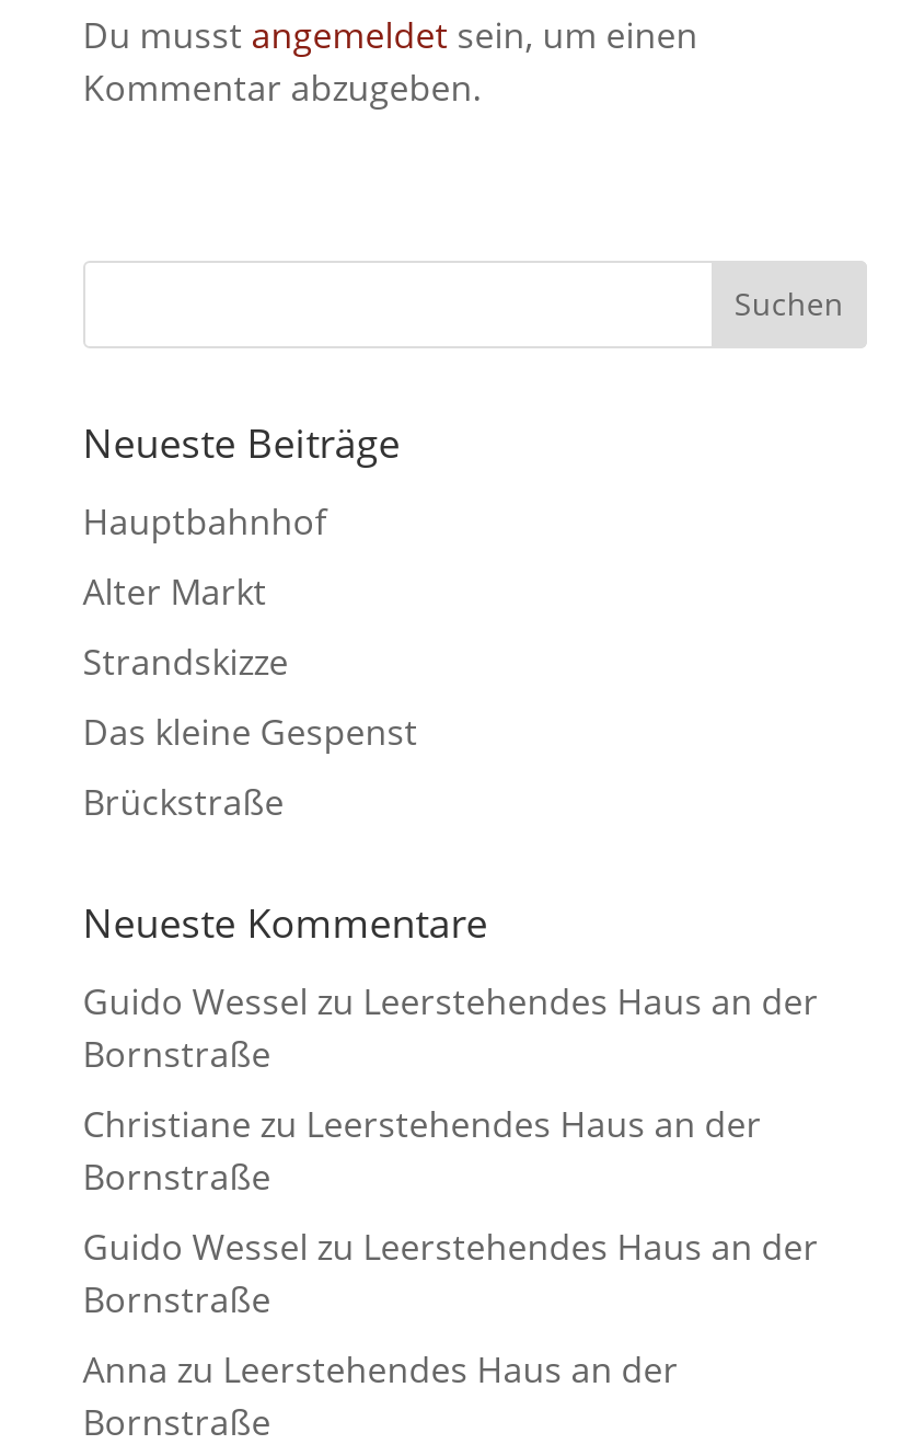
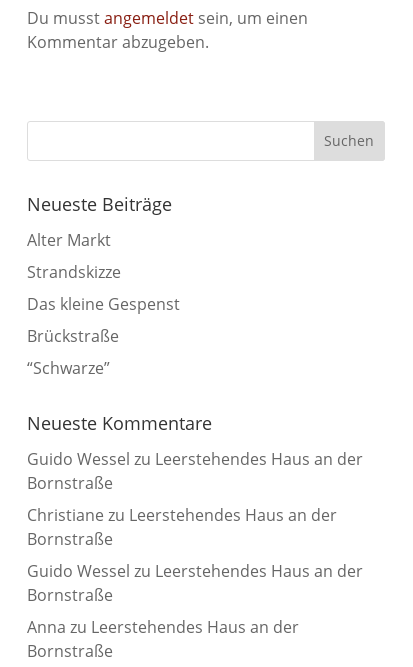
[83,497,326,545] Hauptbahnhof -> none
moved [83,567,418,825] -> [27,229,180,347]: Alter Markt | Strandskizze | Das kleine Gespenst | Brückstraße
none -> [27,357,110,379] “Schwarze”

